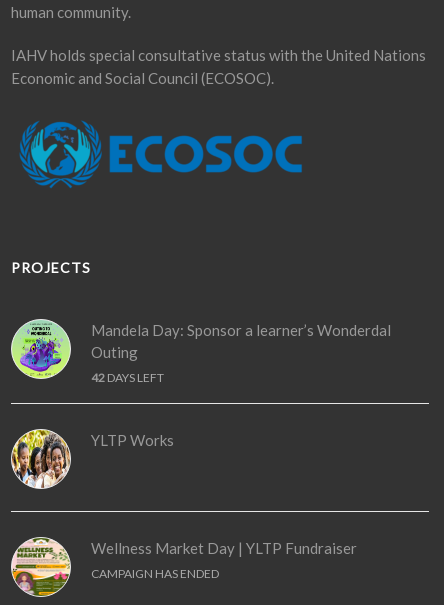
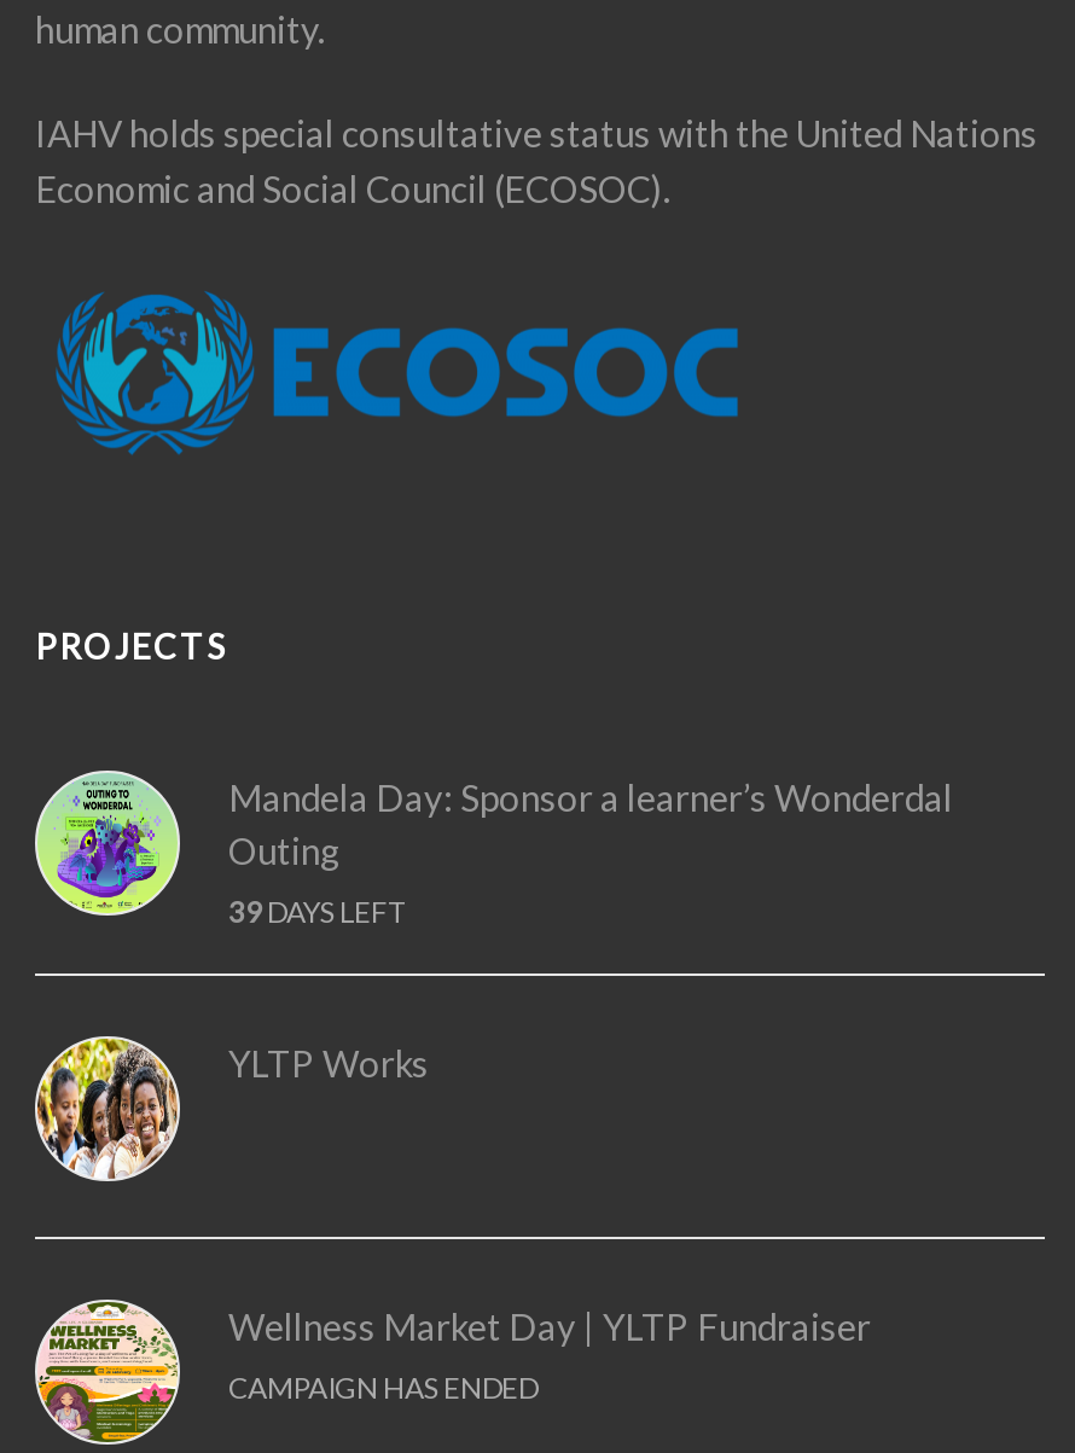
[91,369,164,384] 42 DAYS LEFT -> [228,894,405,930] 39 DAYS LEFT

